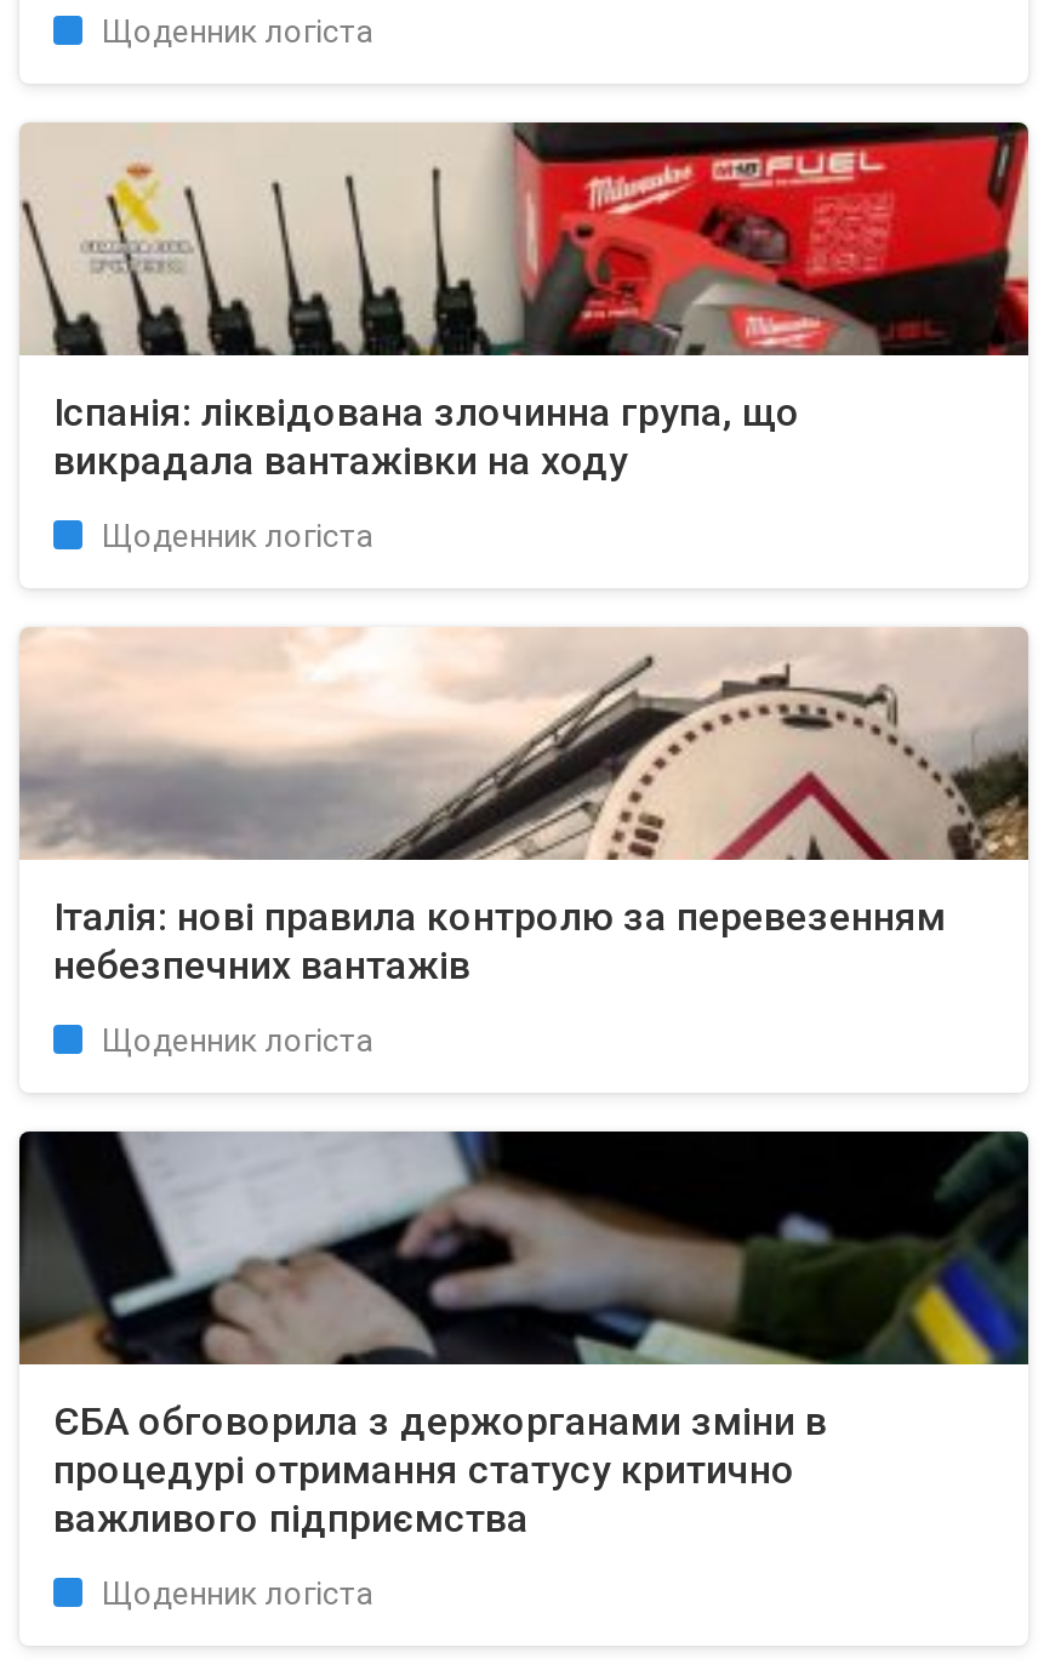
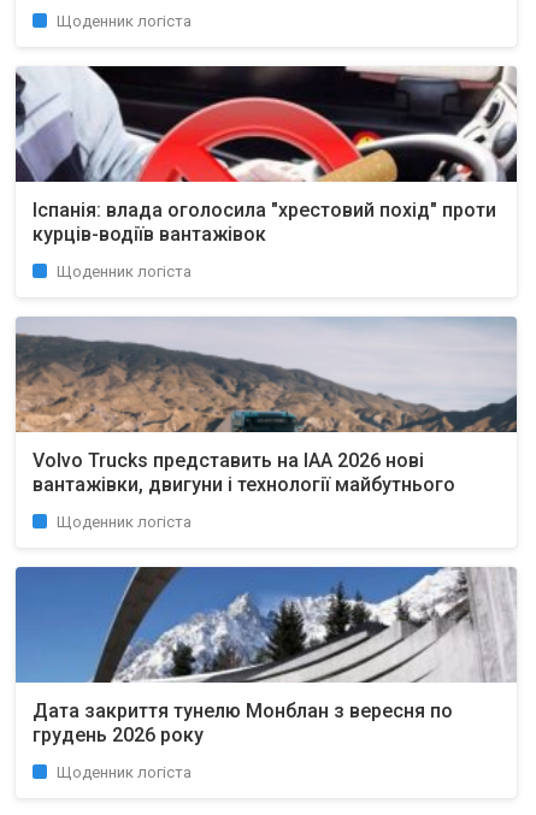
[19,120,1031,483] [image] | Іспанія: ліквідована злочинна група, що | викрадала вантажівки на ходу -> [14,65,518,245] [image] | Іспанія: влада оголосила "хрестовий похід" проти | курців-водіїв вантажівок
[19,627,1031,987] [image] | Італія: нові правила контролю за перевезенням | небезпечних вантажів -> [14,317,517,496] [image] | Volvo Trucks представить на IAA 2026 нові | вантажівки, двигуни і технології майбутнього
[17,1129,1031,1540] [image] | ЄБА обговорила з держорганами зміни в | процедурі отримання статусу критично | важливого підприємства -> [14,566,517,746] [image] | Дата закриття тунелю Монблан з вересня по | грудень 2026 року

